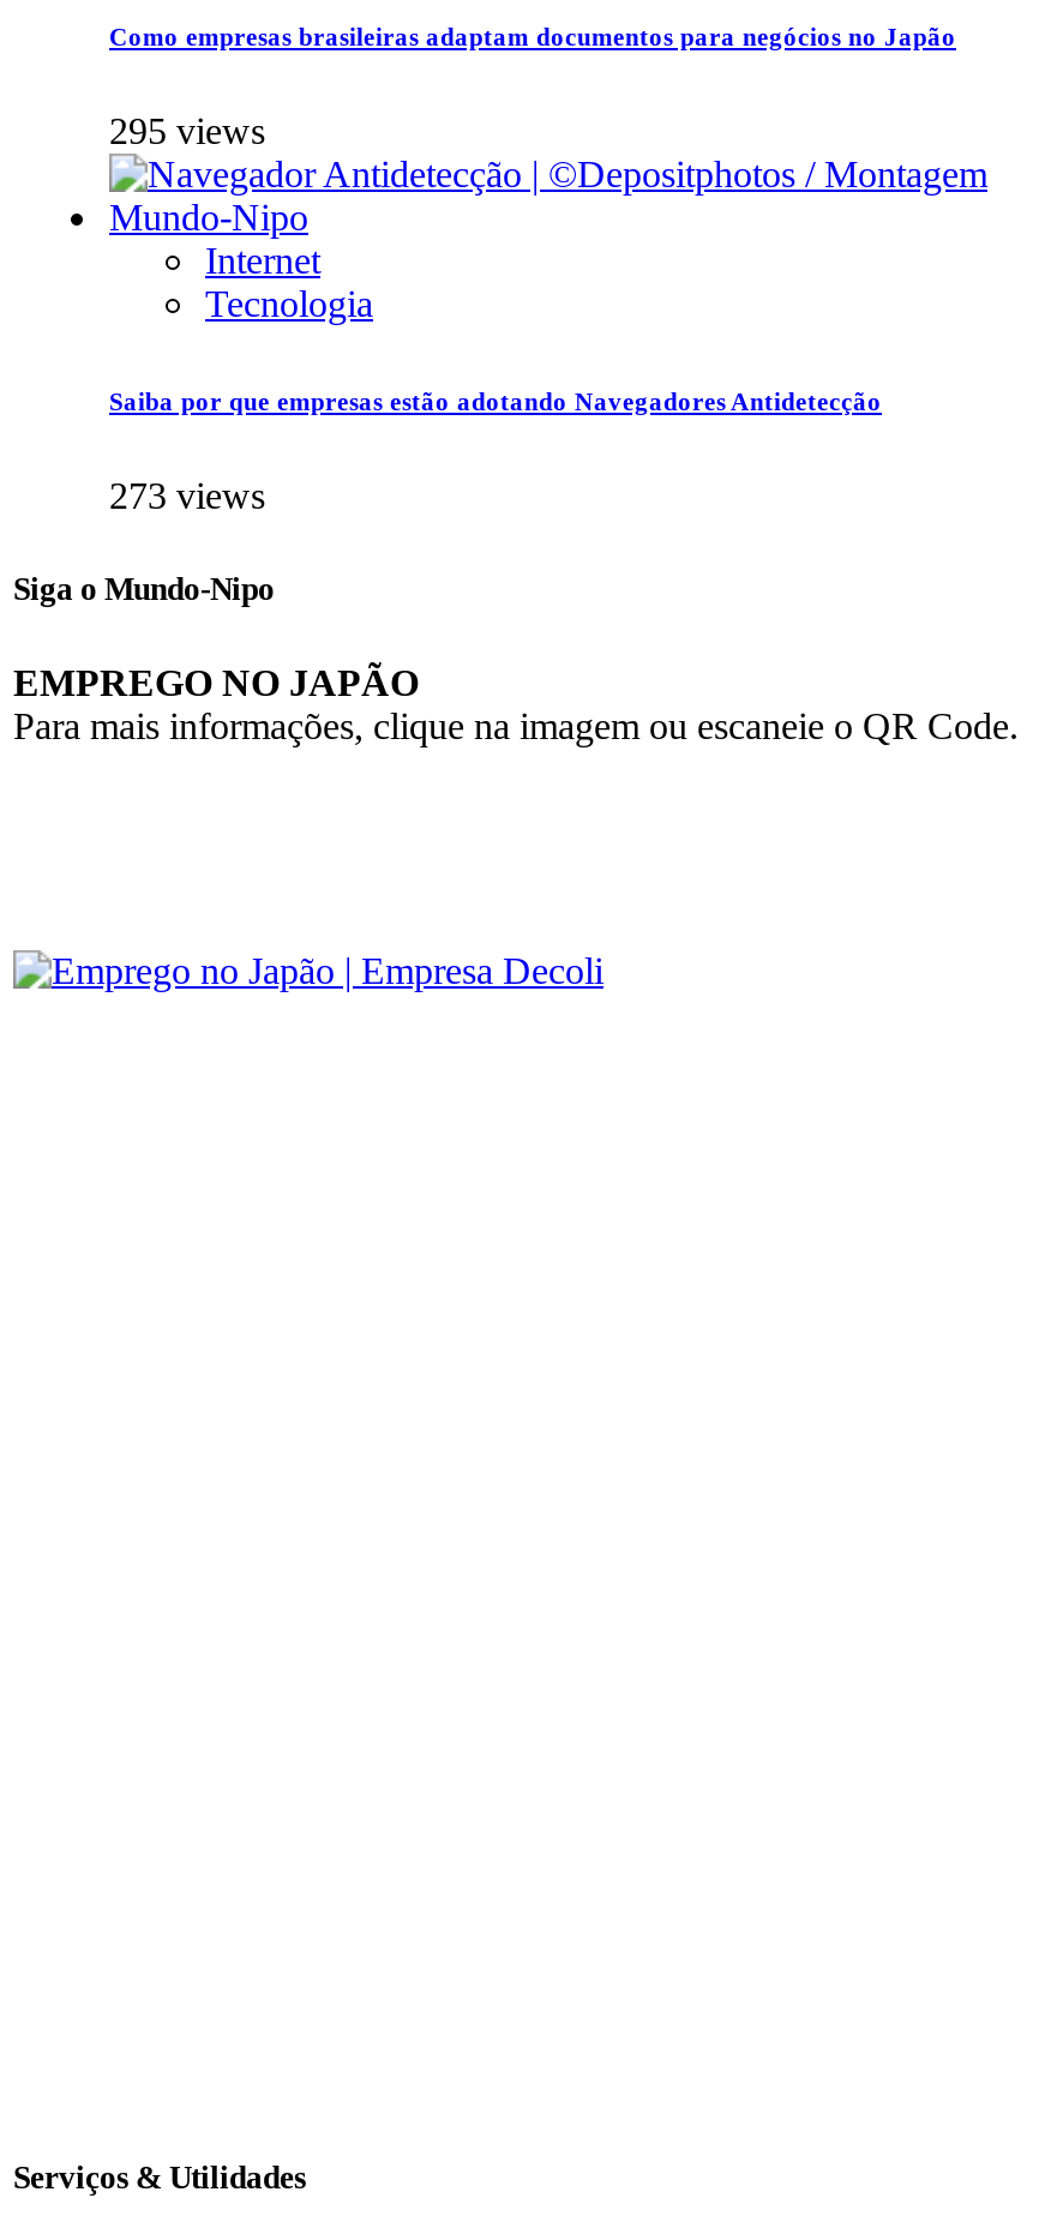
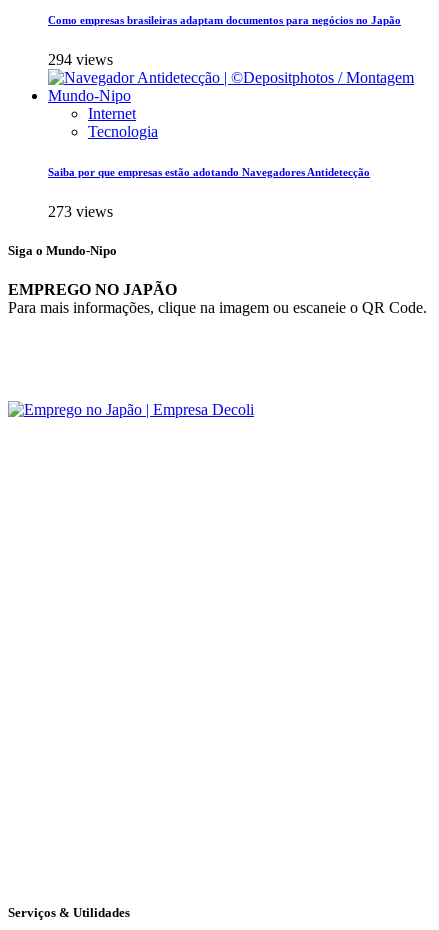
[109,110,265,151] 295 views -> [48,51,113,68] 294 views

